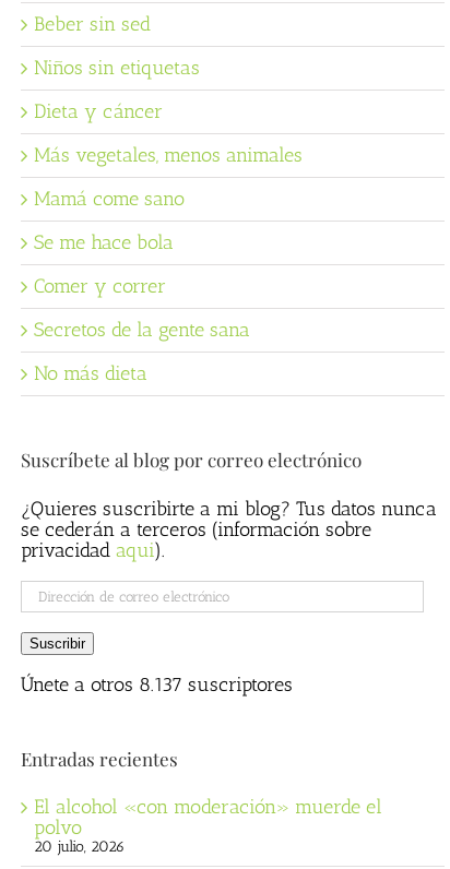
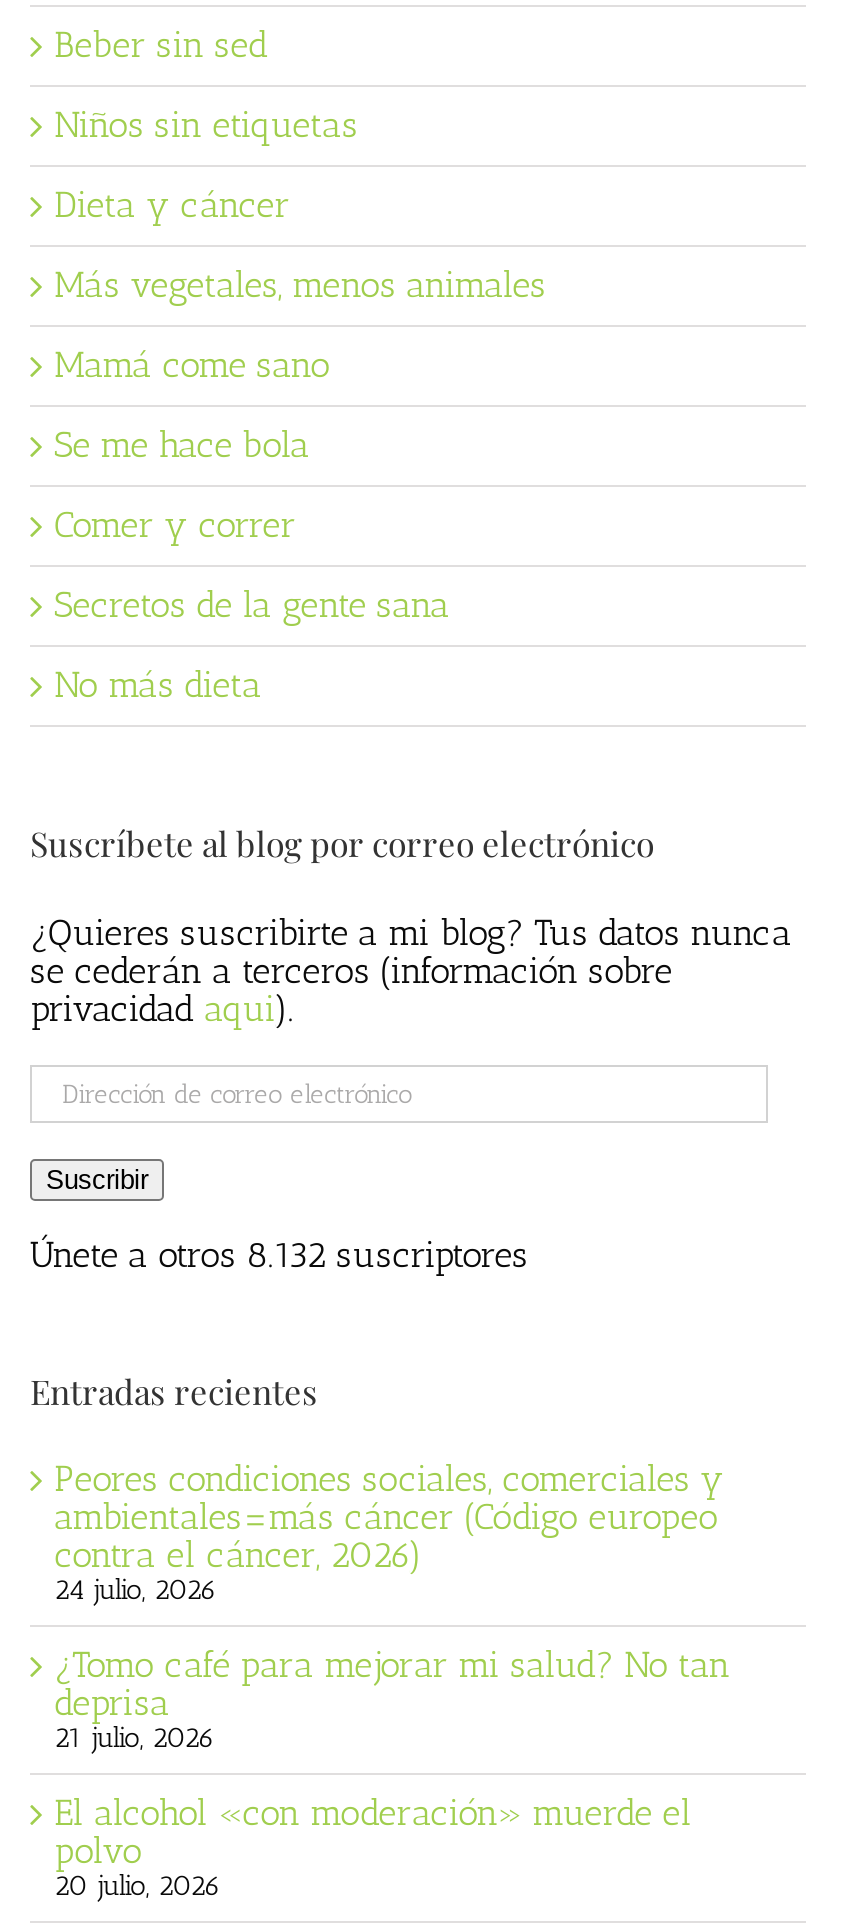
[21,672,293,696] Únete a otros 8.137 suscriptores -> [30,1232,528,1276] Únete a otros 8.132 suscriptores
none -> [54,1457,730,1755] Peores condiciones sociales, comerciales y | ambientales=más cáncer (Código europeo | contra el cáncer, 2026) | 24 julio, 2026 | ¿Tomo café para mejorar mi salud? No tan | deprisa | 21 julio, 2026

